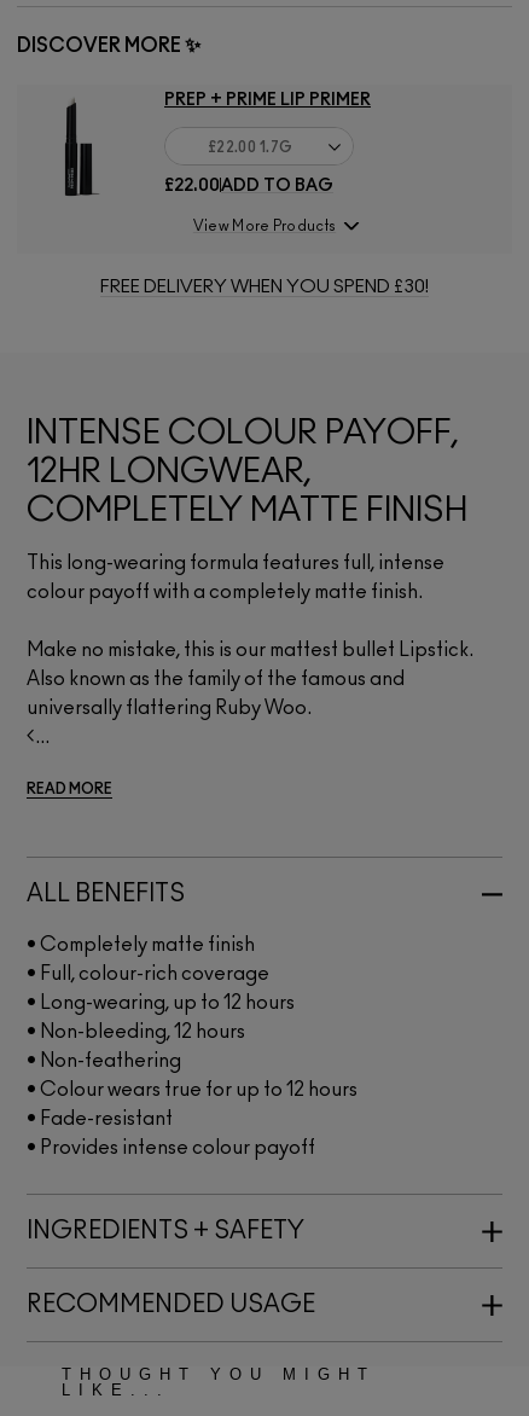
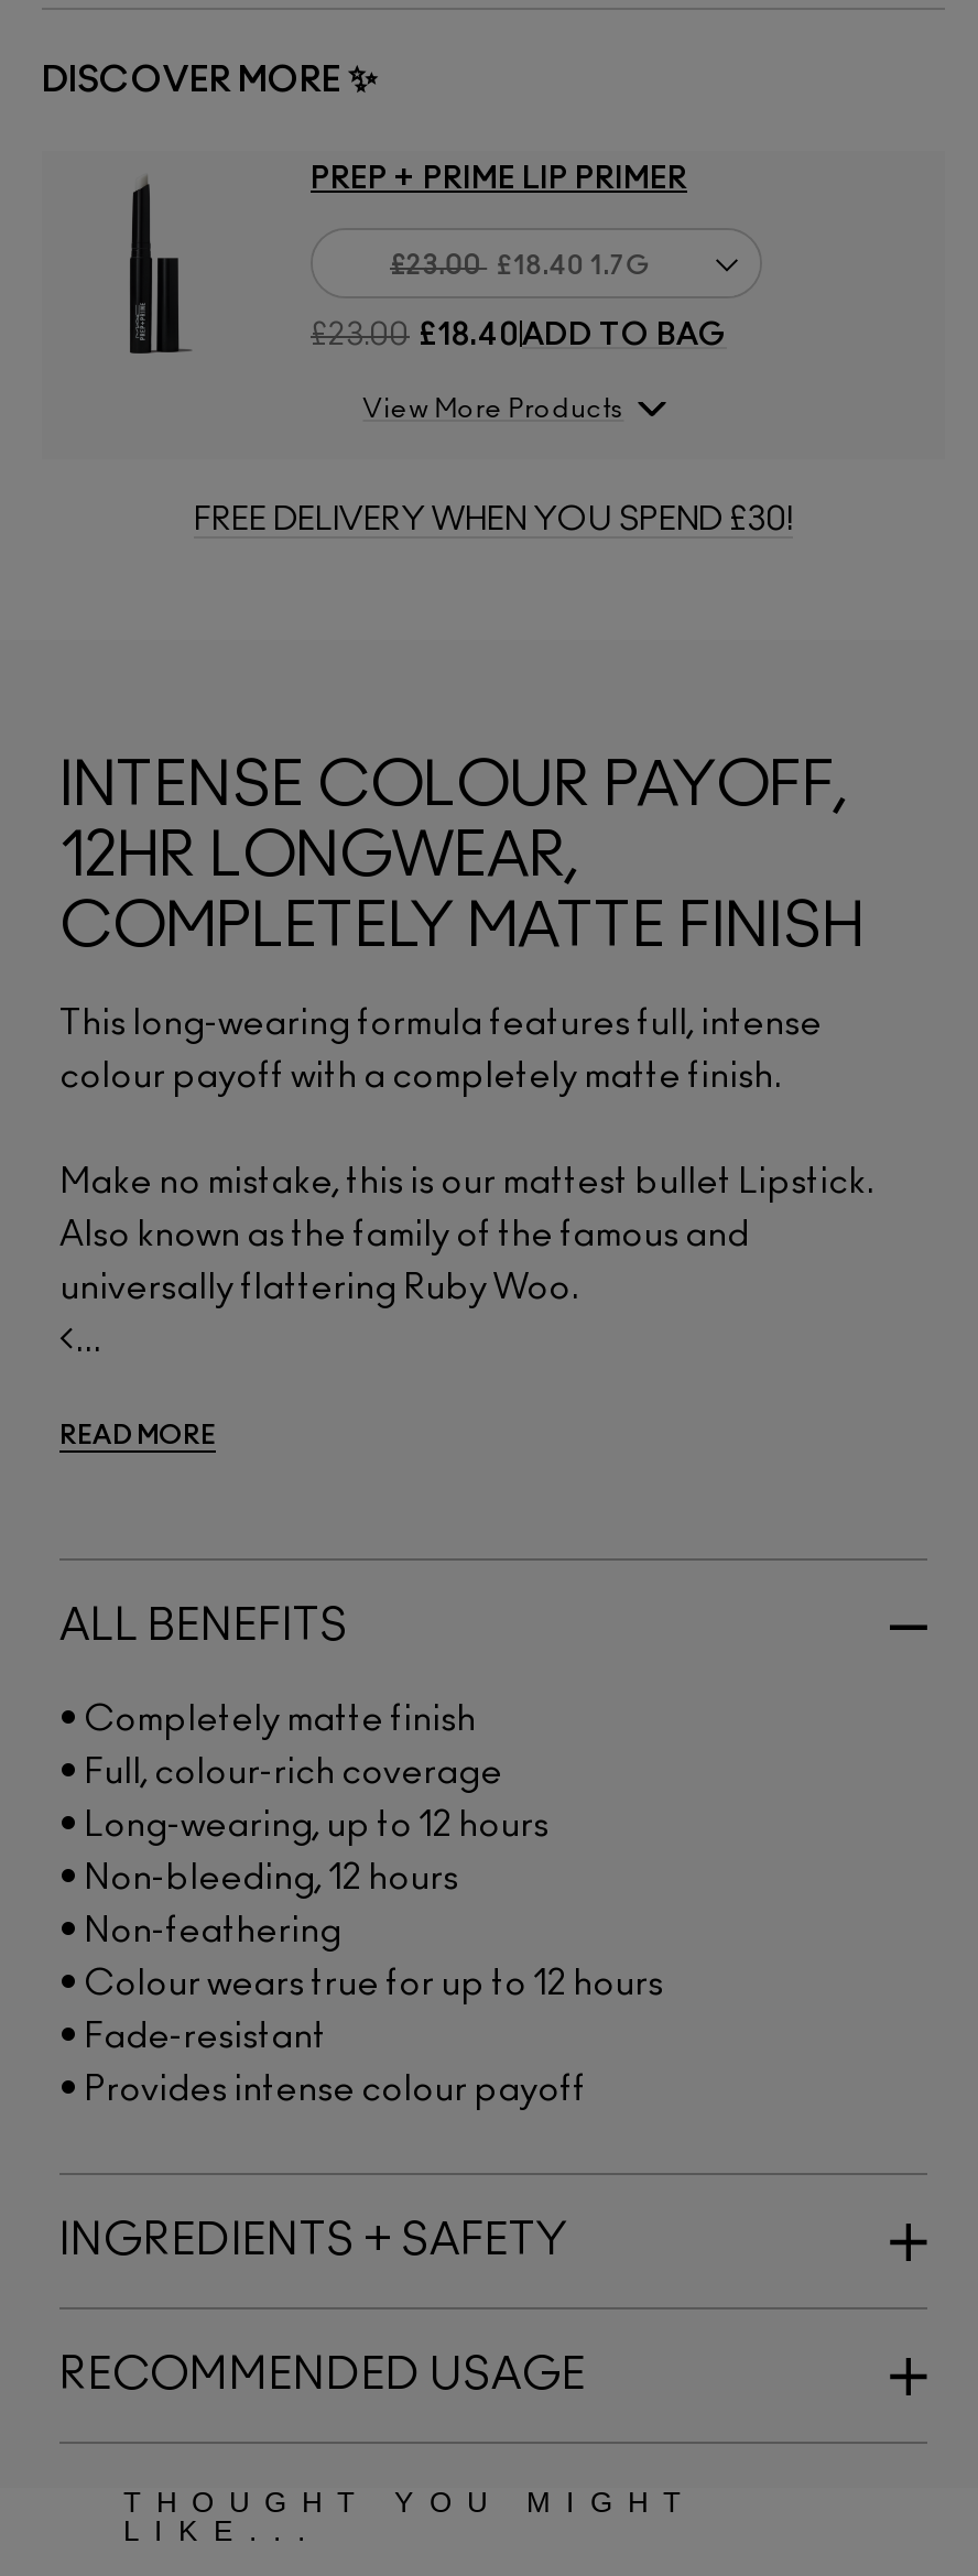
[208,140,293,154] £22.00 1.7G -> [390,252,651,278] £23.00 £18.40 1.7G
[164,178,333,195] £22.00ADD TO BAG -> [311,321,727,352] £23.00 £18.40ADD TO BAG

